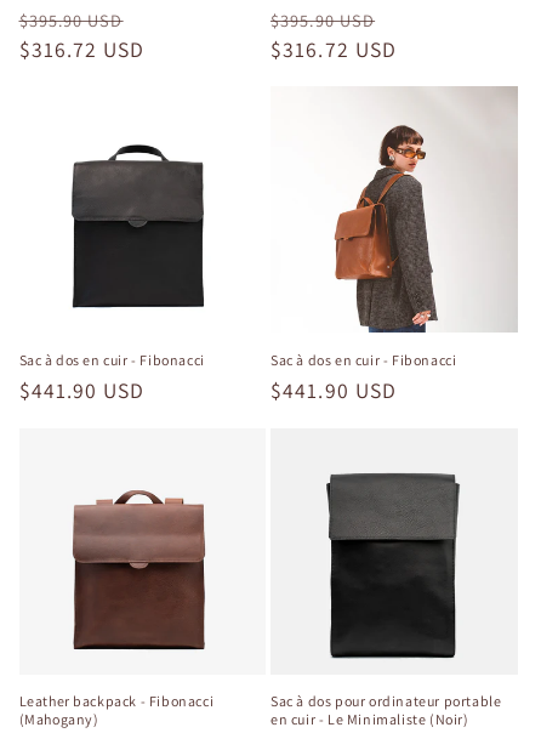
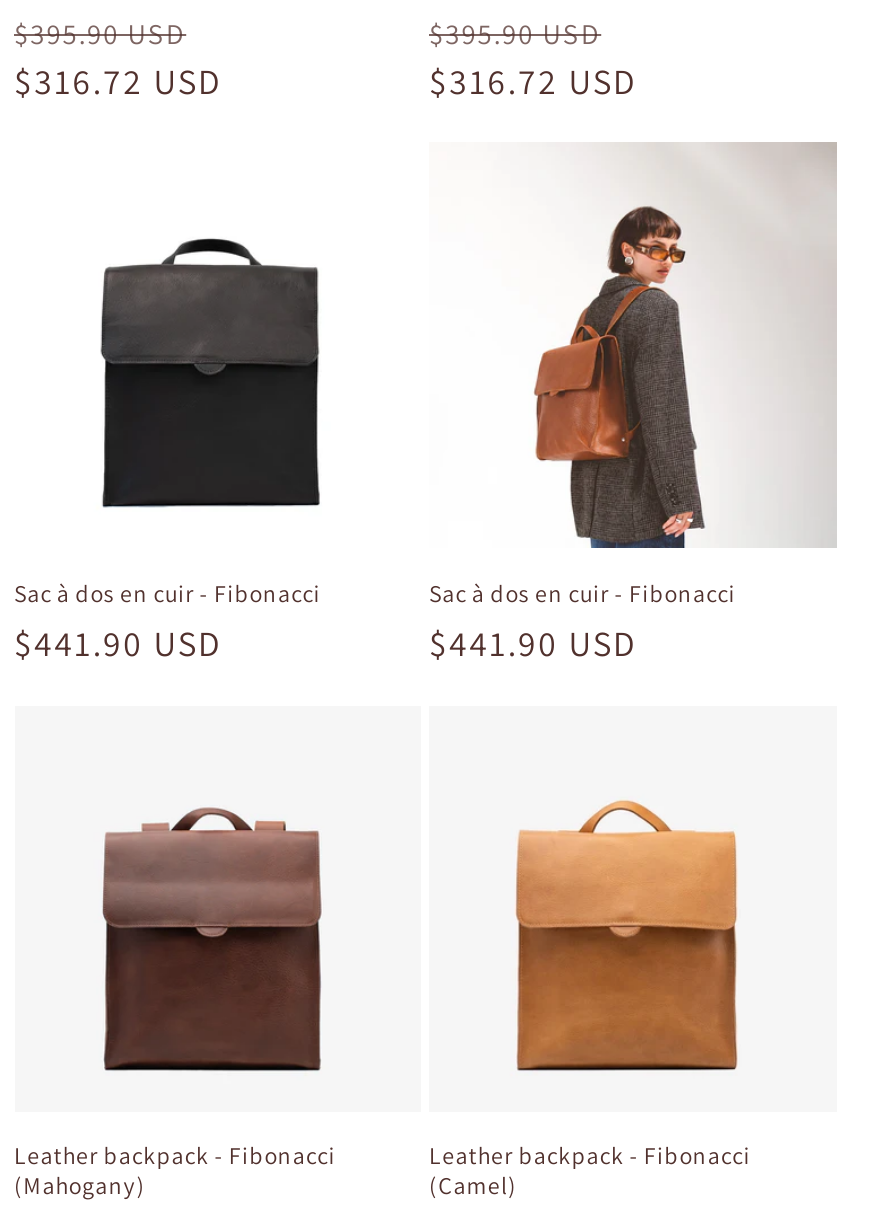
[270,472,501,729] [image] | Sac à dos pour ordinateur portable | en cuir - Le Minimaliste (Noir) -> [429,780,751,1201] [image] | Leather backpack - Fibonacci | (Camel)

